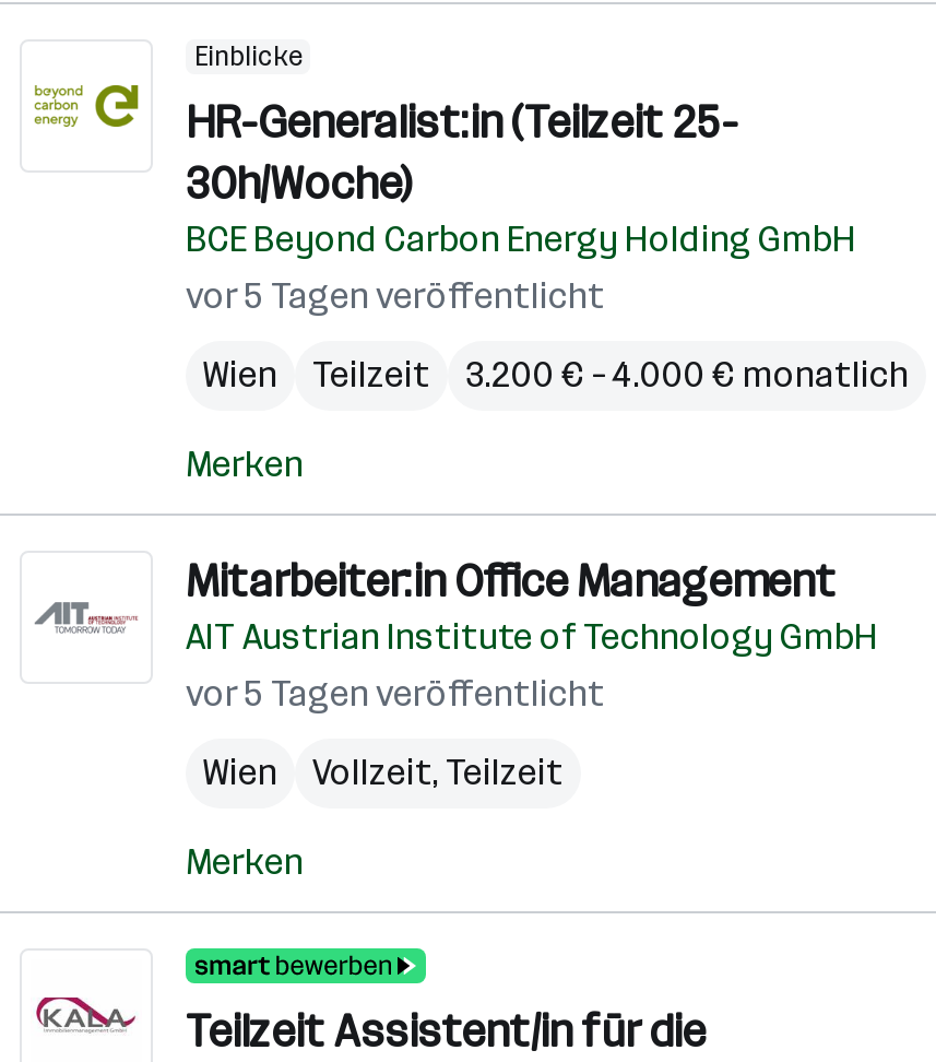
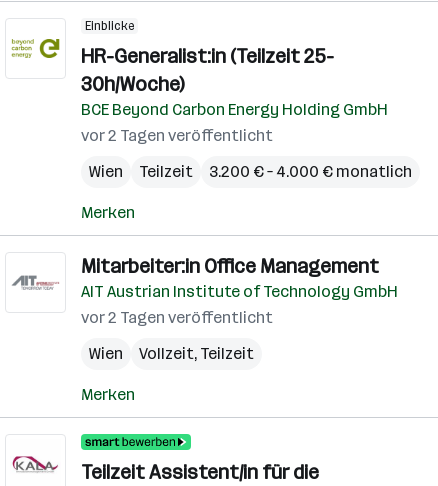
[186,275,605,317] vor 5 Tagen veröffentlicht -> [81,126,273,145] vor 2 Tagen veröffentlicht
[186,673,605,715] vor 5 Tagen veröffentlicht -> [81,308,273,327] vor 2 Tagen veröffentlicht

